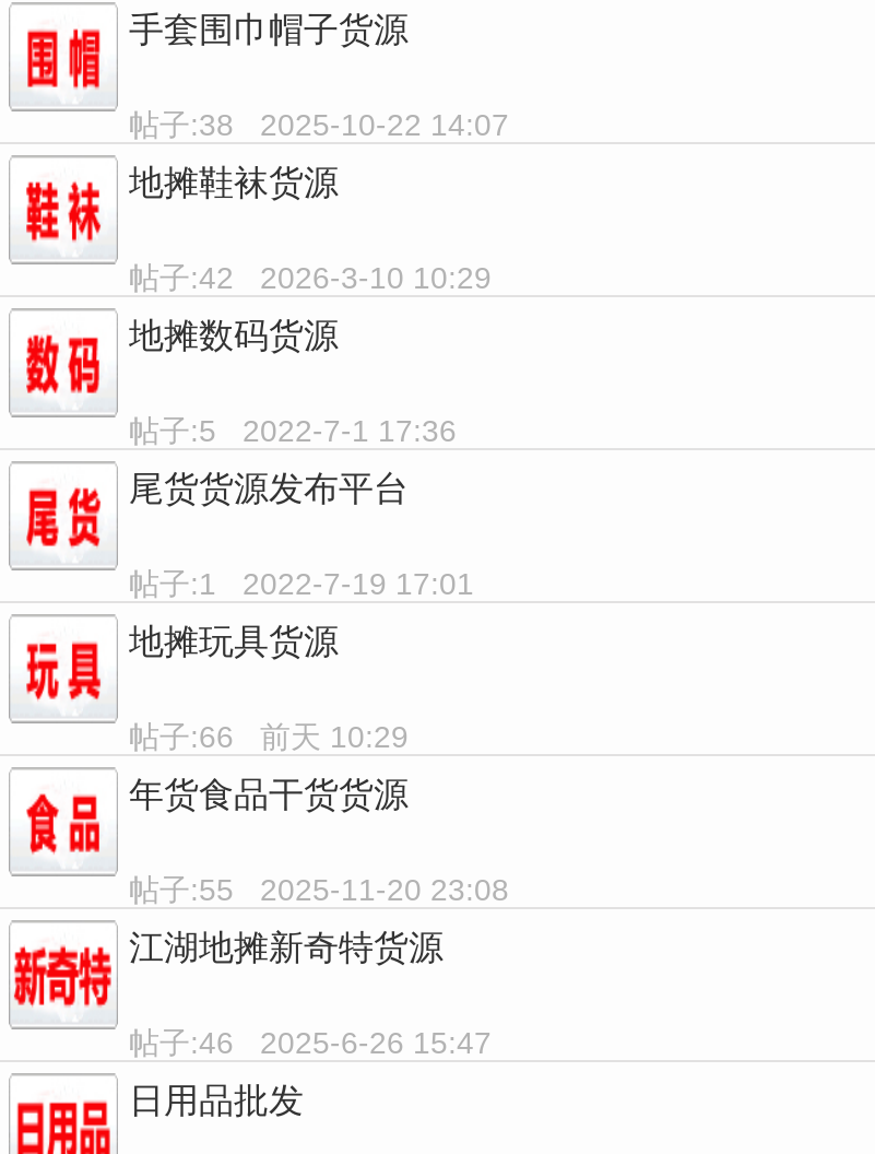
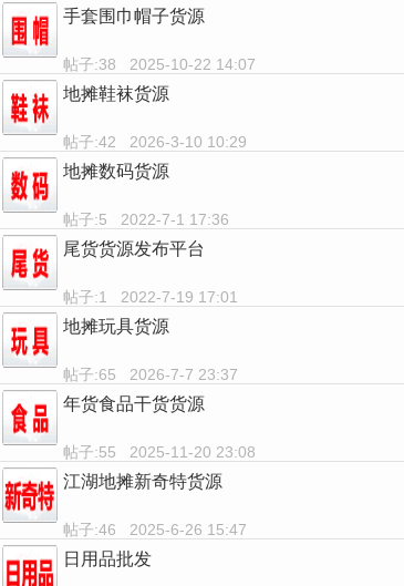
[129,720,409,754] 帖子:66 前天 10:29 -> [63,366,238,384] 帖子:65 2026-7-7 23:37

